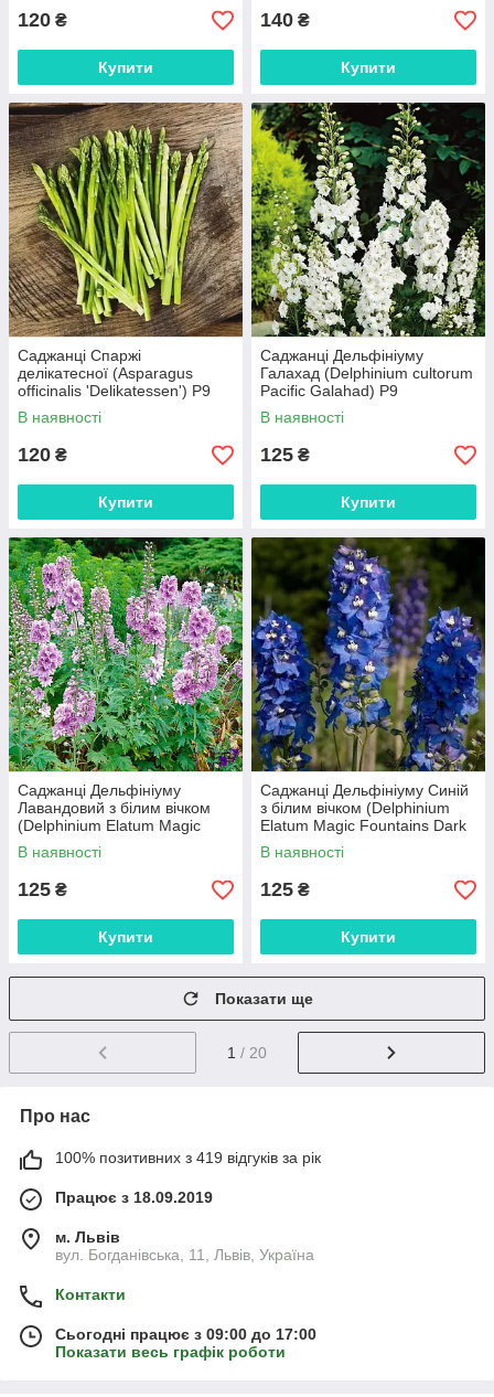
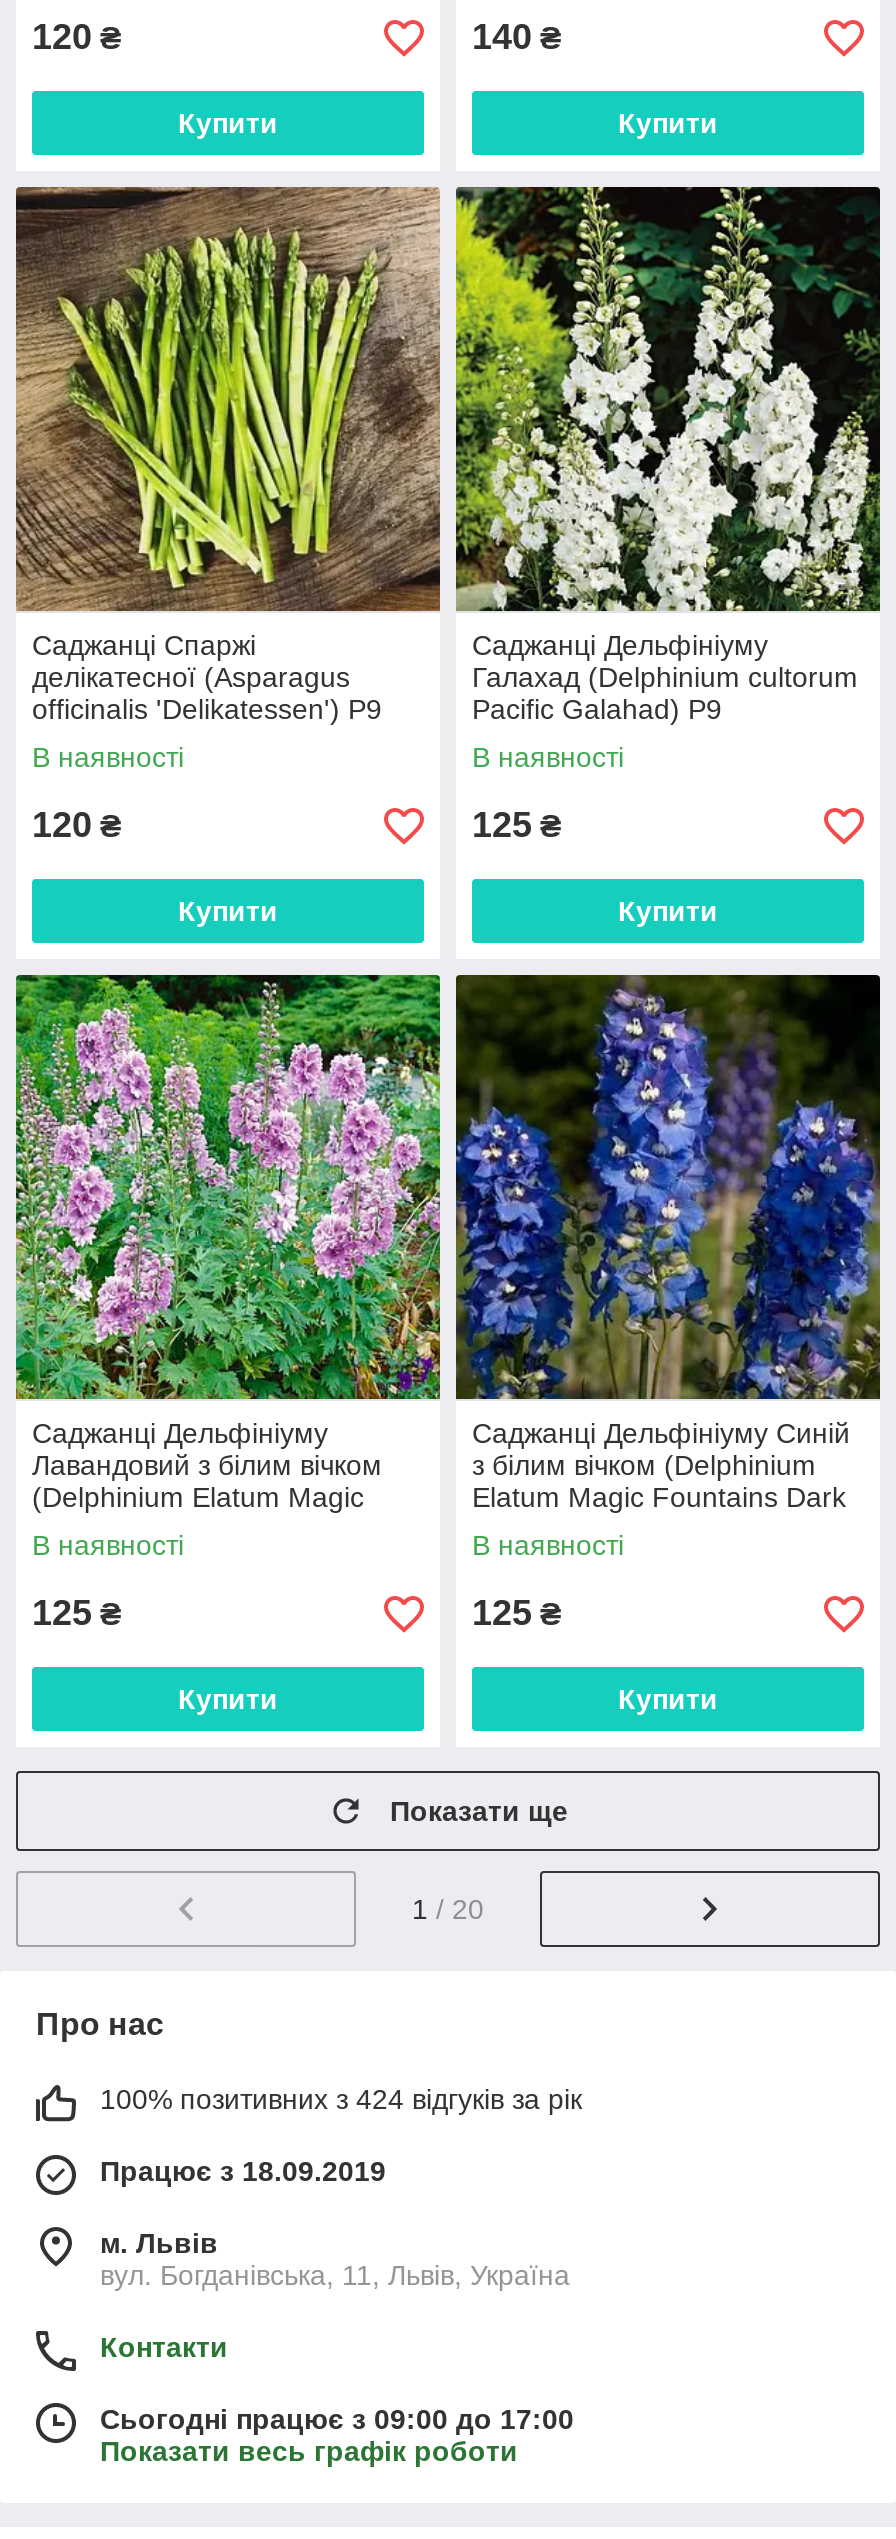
[55,1149,321,1167] 100% позитивних з 419 відгуків за рік -> [100,2083,582,2115] 100% позитивних з 424 відгуків за рік

